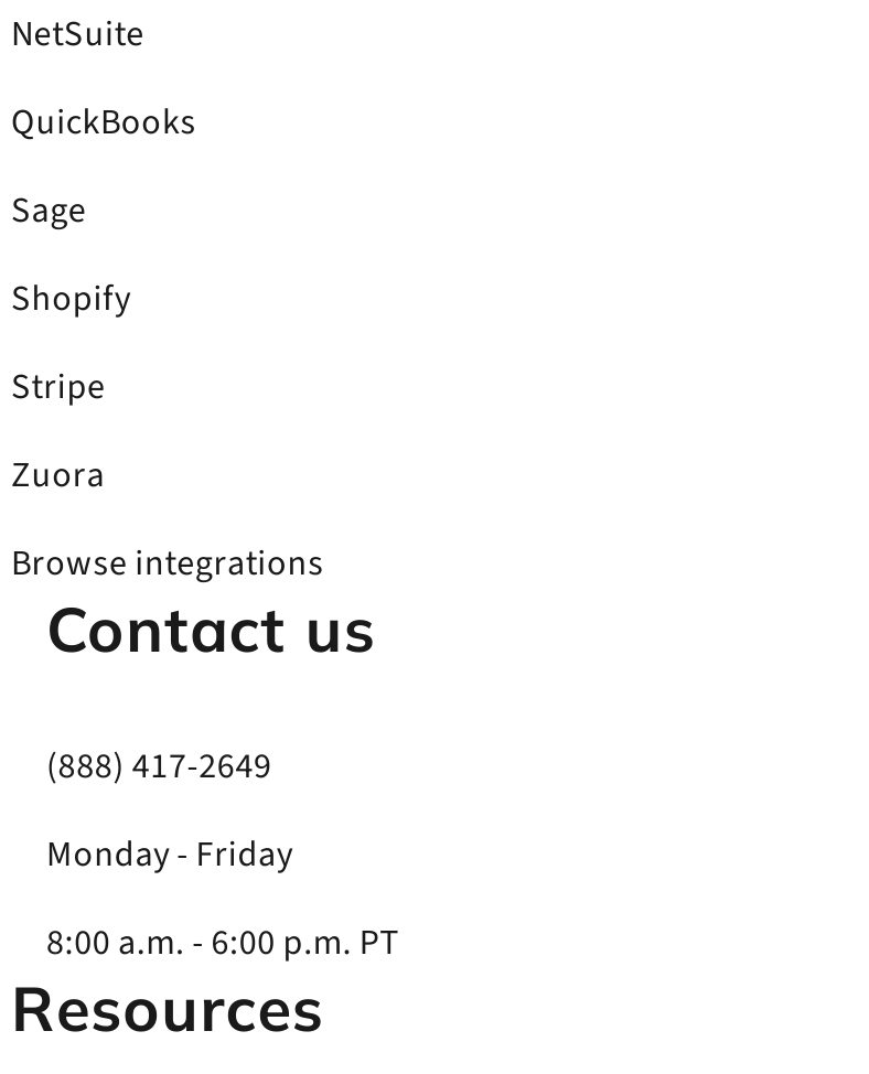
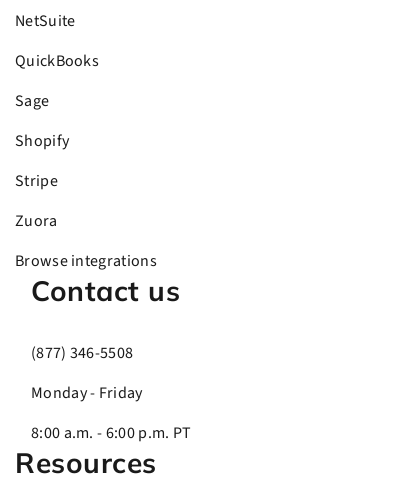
[46,742,272,791] (888) 417-2649 -> [31,342,133,364] (877) 346-5508

